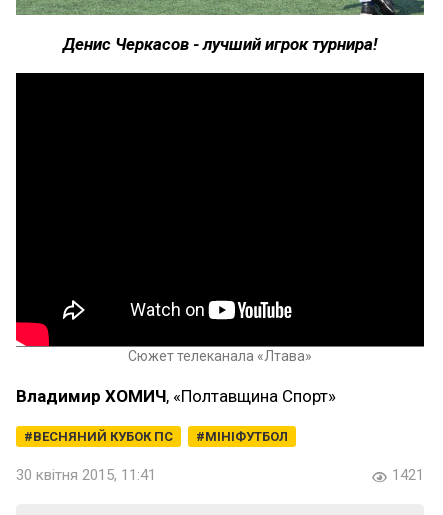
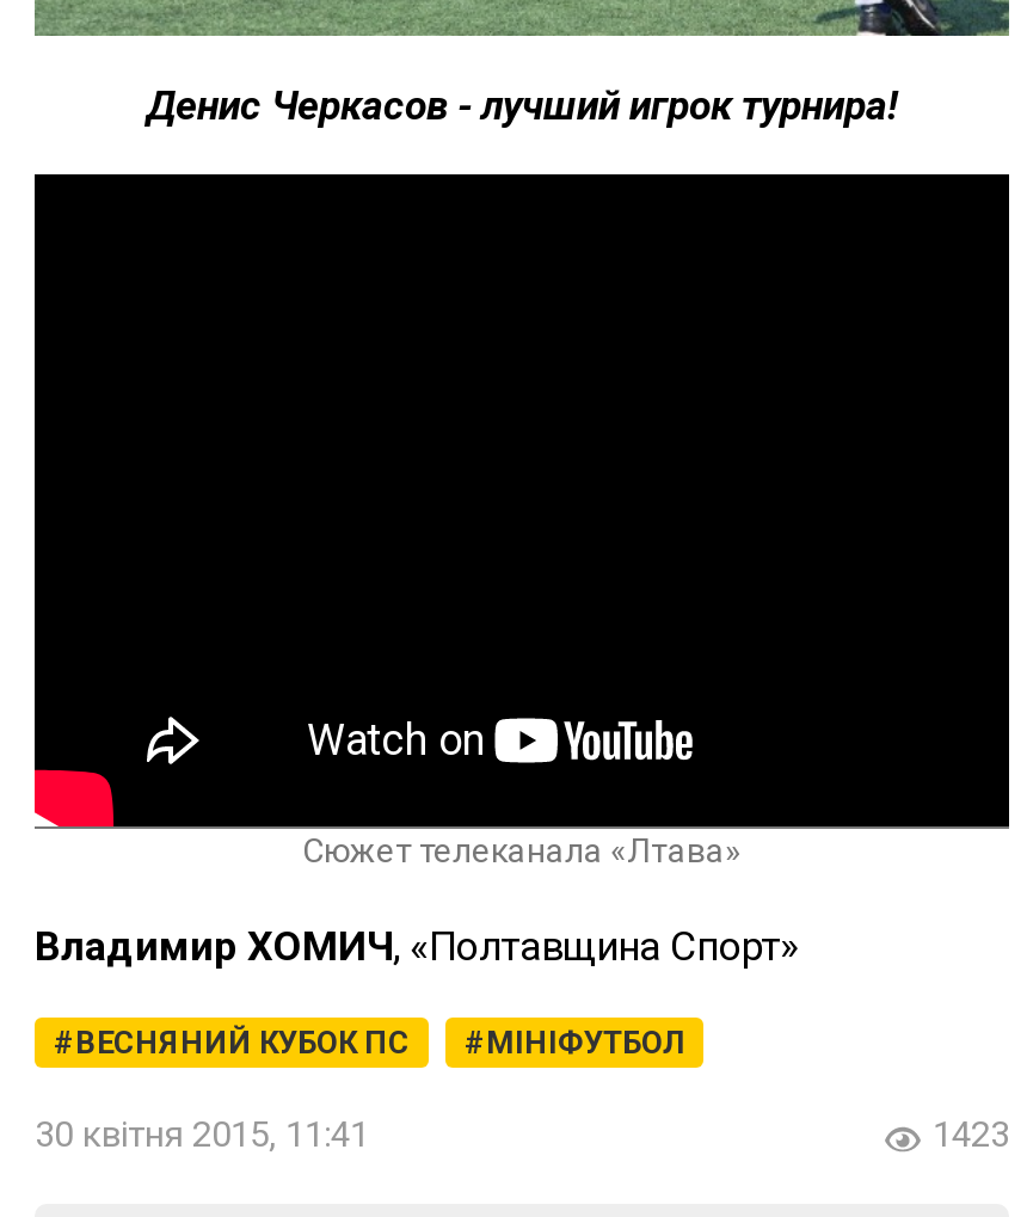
[392,466,424,484] 1421 -> [933,1112,1009,1155] 1423

